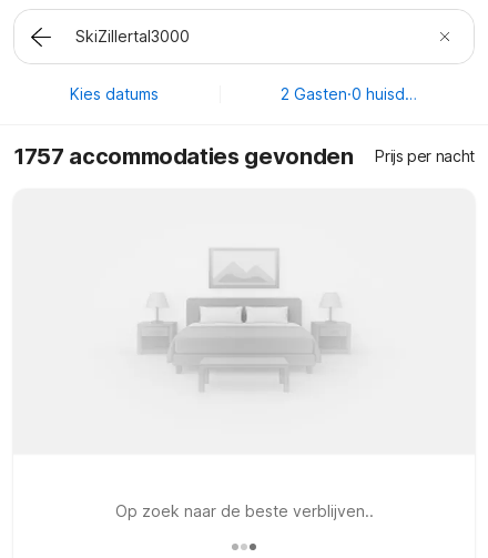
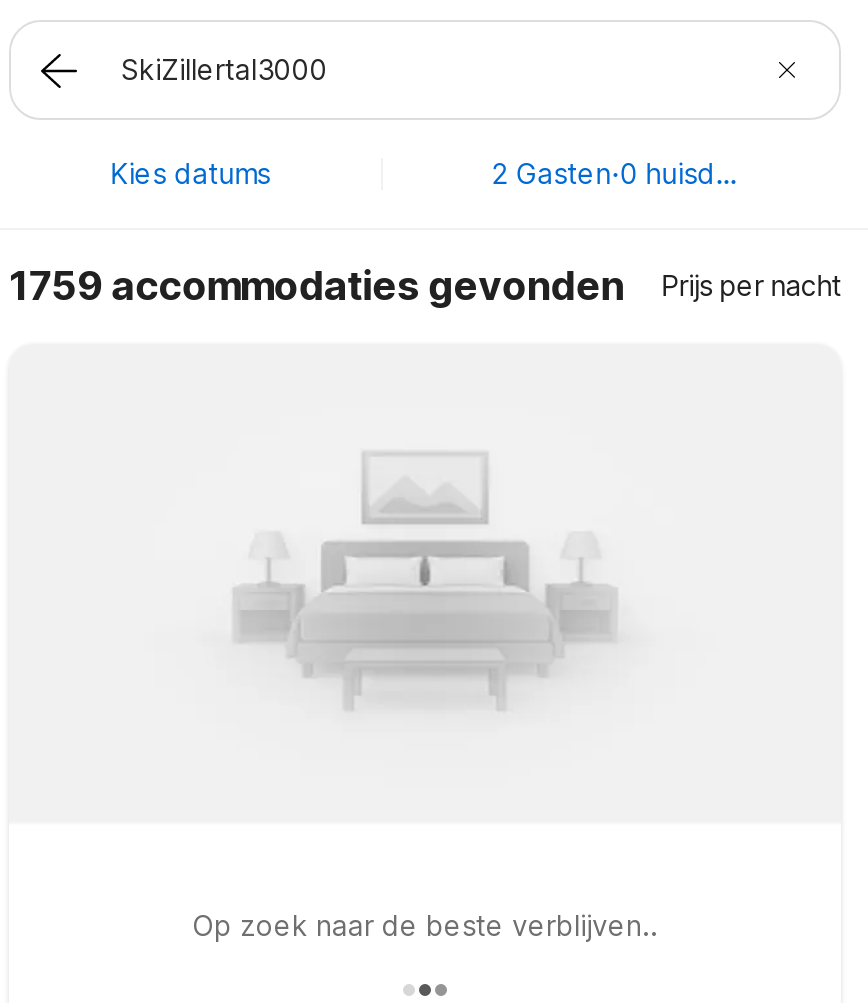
[13,143,353,170] 1757 accommodaties gevonden -> [9,262,624,310] 1759 accommodaties gevonden

